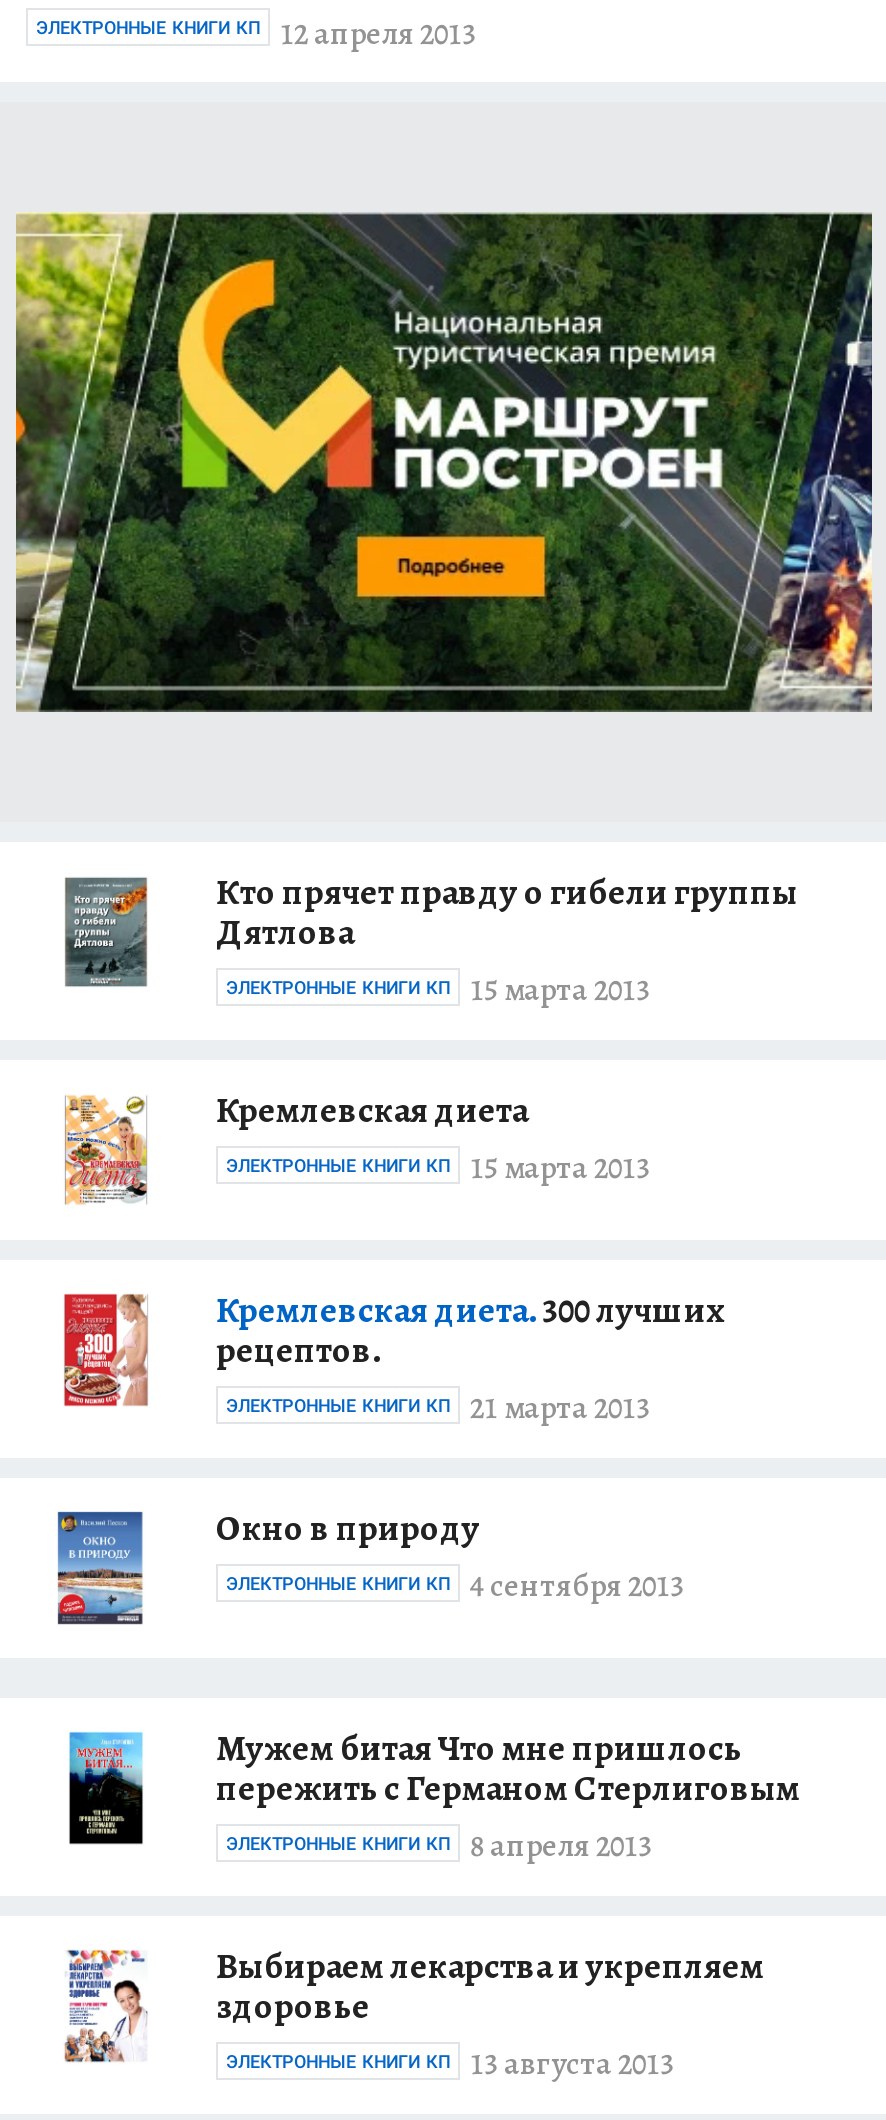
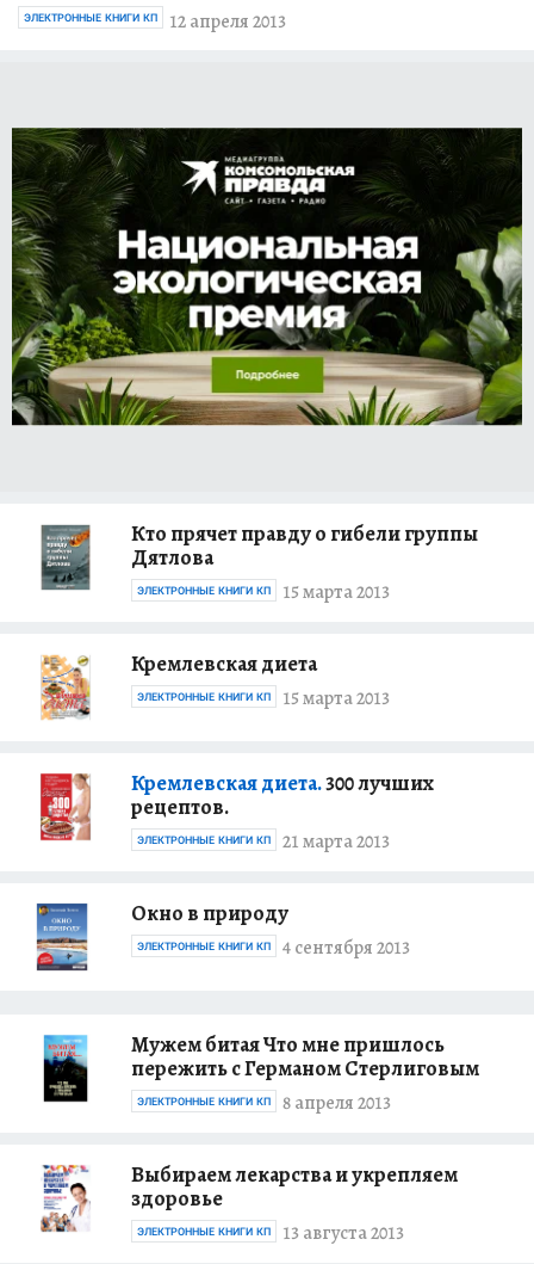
[14,212,874,714] [image] -> [11,127,523,426] [image]

